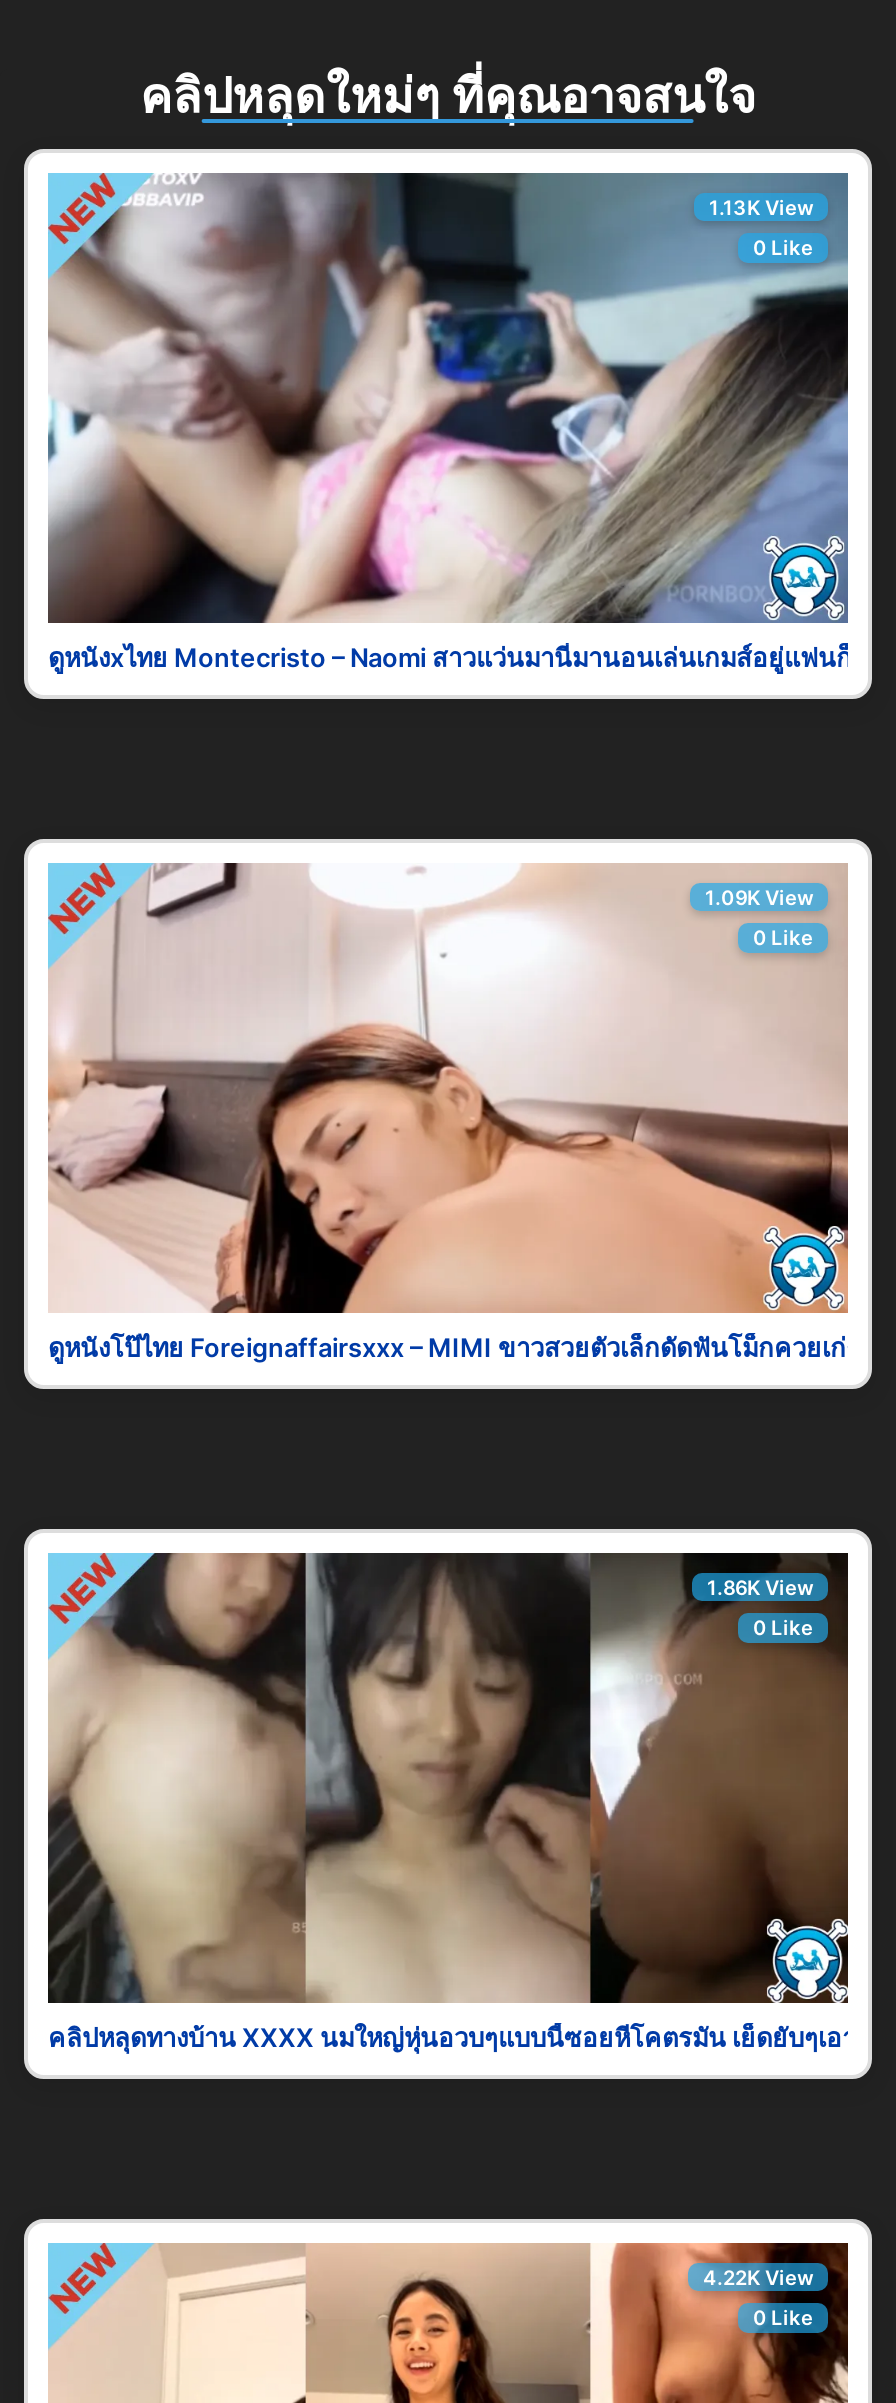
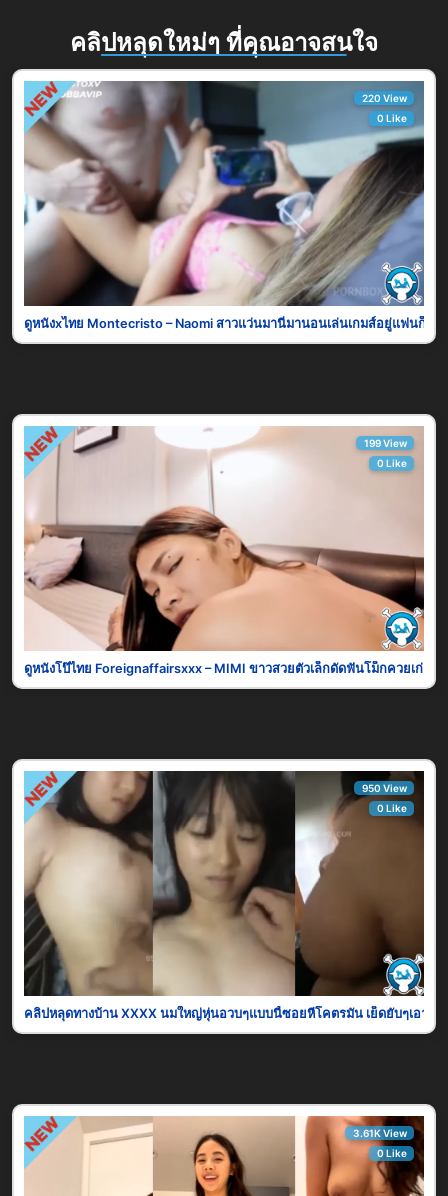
[709,195,813,219] 1.13K View -> [361,92,406,104] 220 View
[705,885,813,909] 1.09K View -> [363,437,406,449] 199 View
[707,1575,813,1599] 1.86K View -> [361,782,406,794] 950 View
[703,2265,813,2289] 4.22K View -> [352,1127,406,1139] 3.61K View

